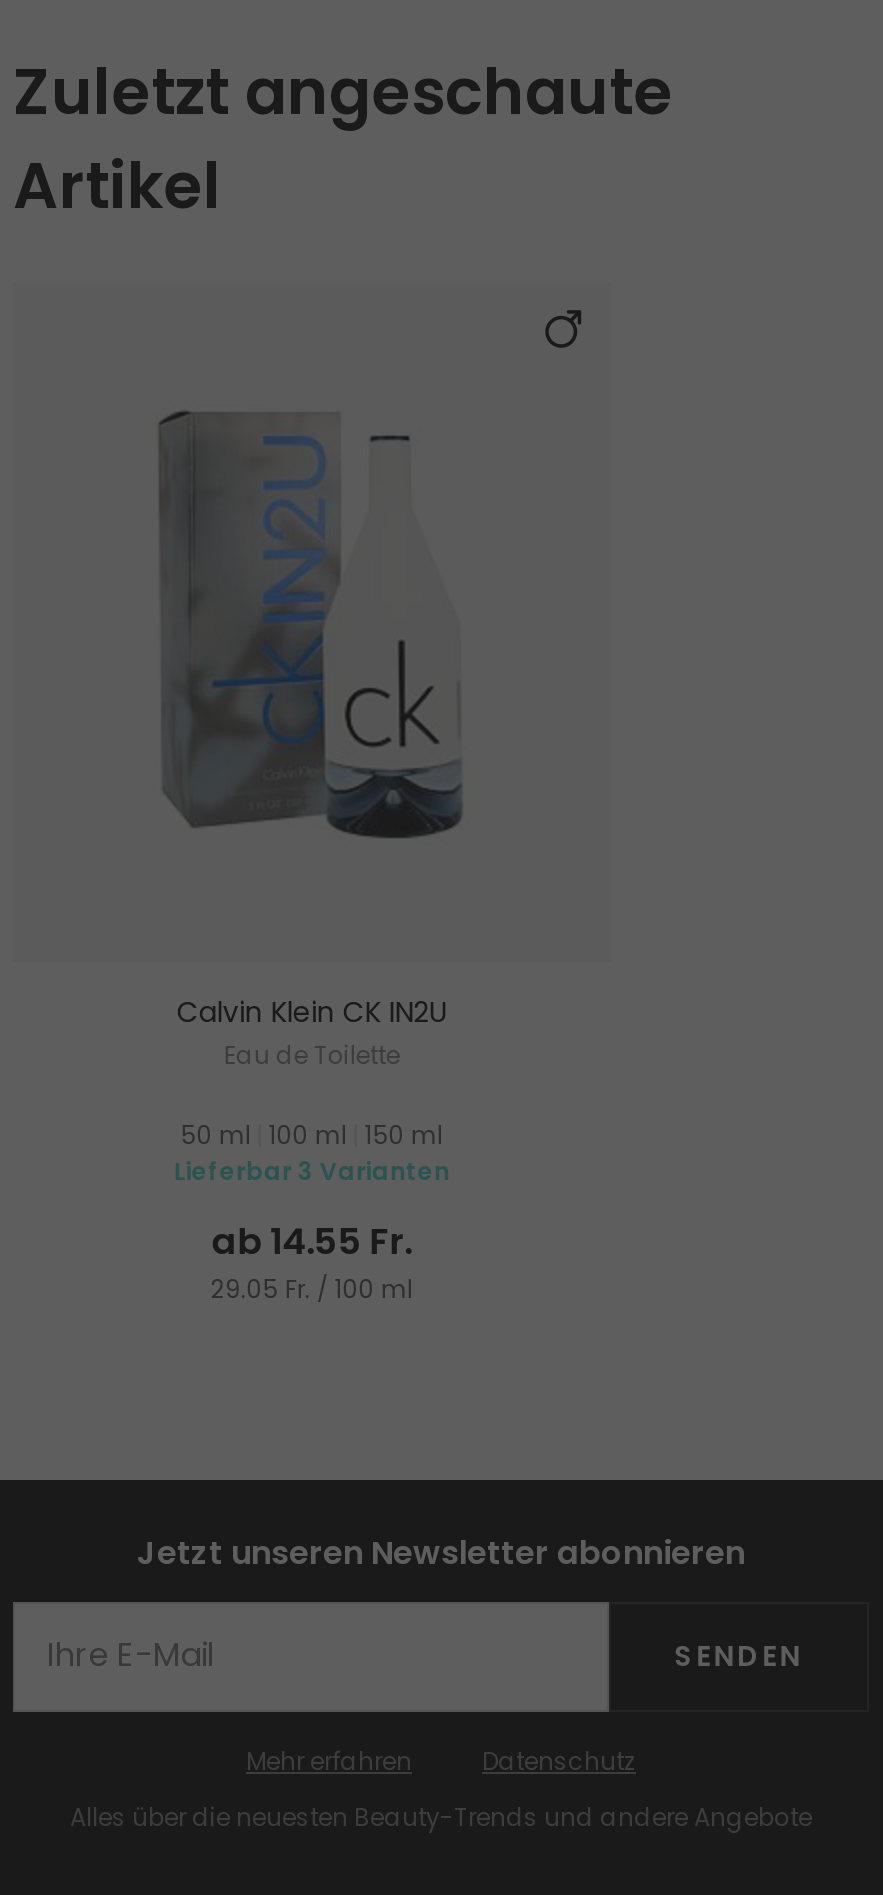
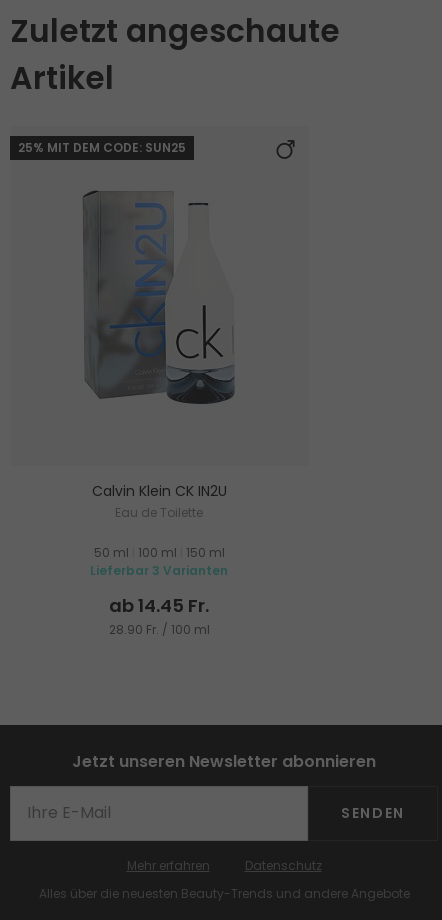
none -> [18,139,186,156] 25% MIT DEM CODE: SUN25
[212,1216,412,1266] ab 14.55 Fr. -> [109,593,209,618] ab 14.45 Fr.
[211,1272,413,1306] 29.05 Fr. / 100 ml -> [109,621,210,638] 28.90 Fr. / 100 ml

